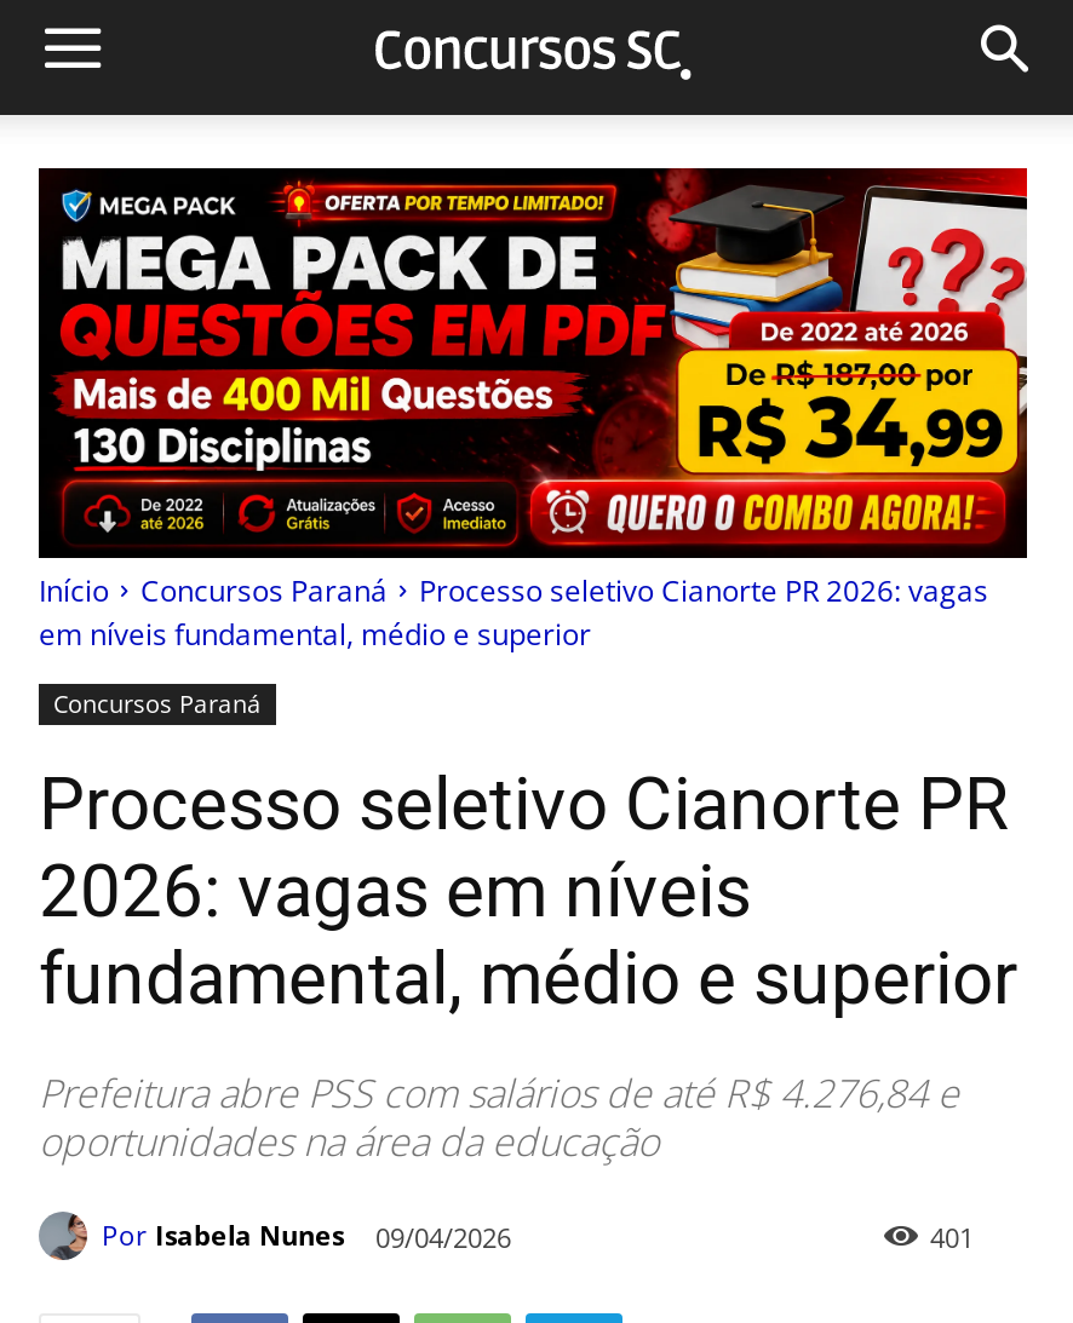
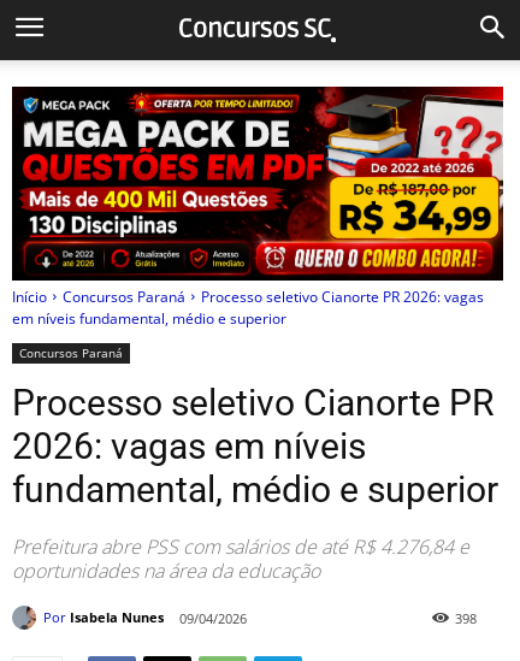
[930,1218,974,1255] 401 -> [455,609,477,627] 398

